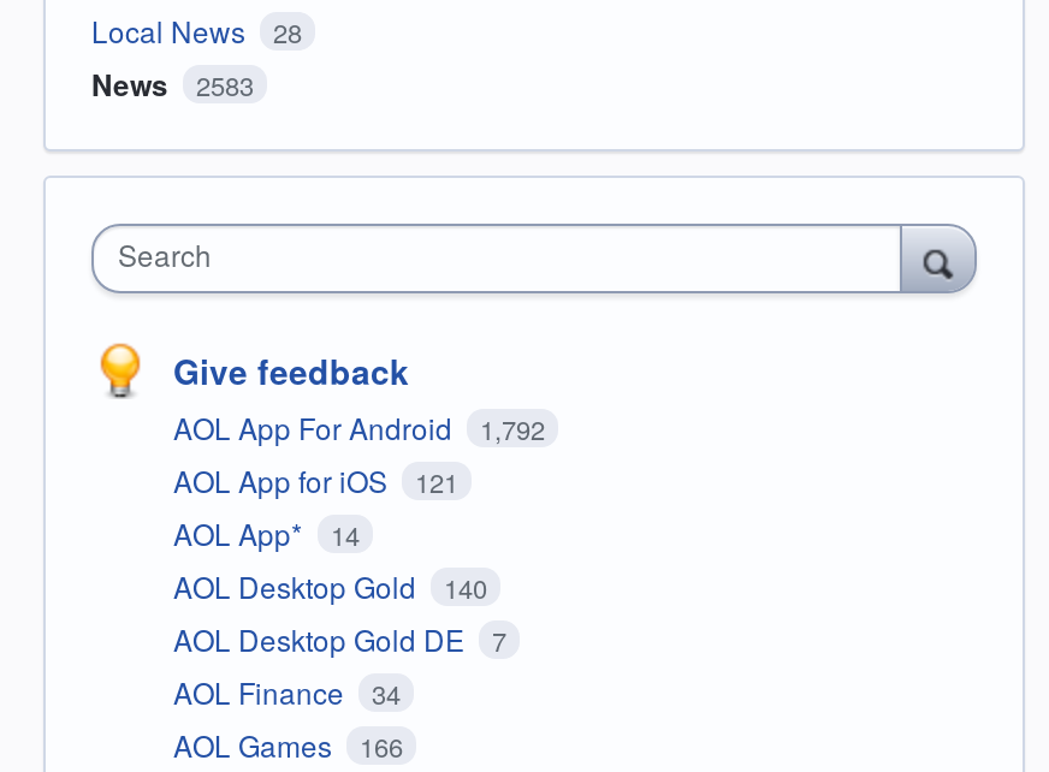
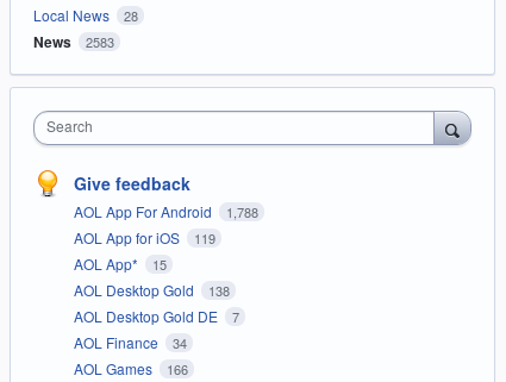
[173,407,545,448] AOL App For Android 1,792 -> [74,201,258,222] AOL App For Android 1,788
[173,460,458,501] AOL App for iOS 121 -> [74,228,215,248] AOL App for iOS 119
[173,513,360,554] AOL App* 14 -> [74,254,166,274] AOL App* 15
[173,566,487,607] AOL Desktop Gold 140 -> [74,280,229,300] AOL Desktop Gold 138

